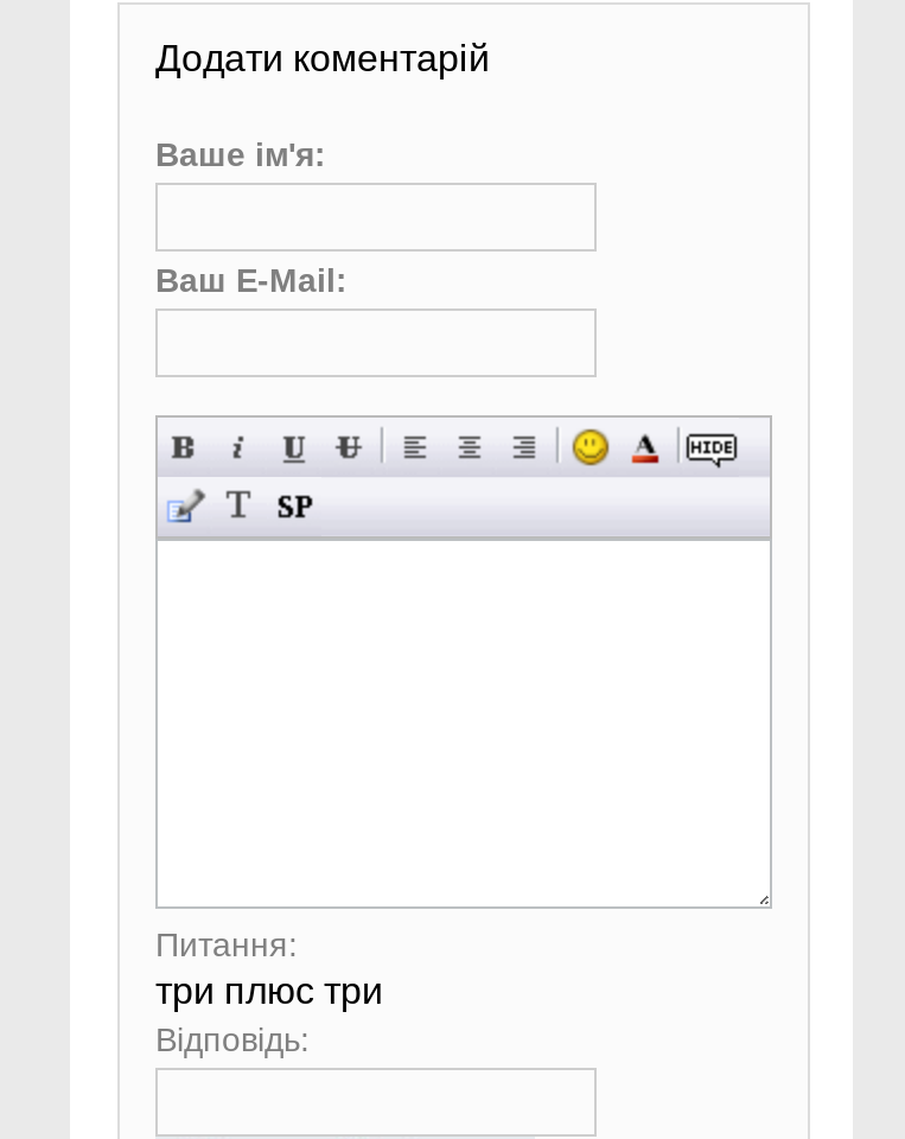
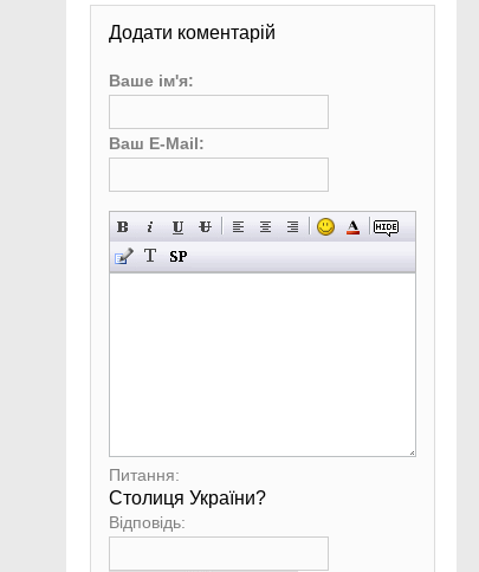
[155,971,383,1011] три плюс три -> [109,488,266,508] Столиця України?

